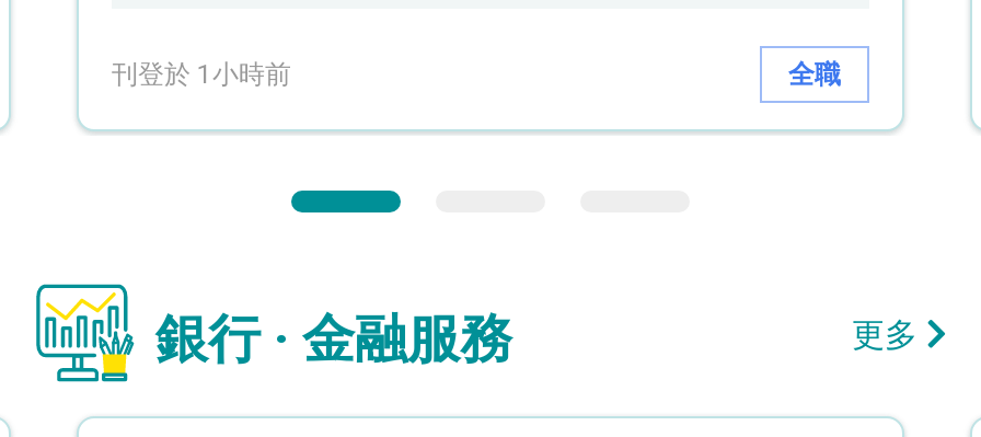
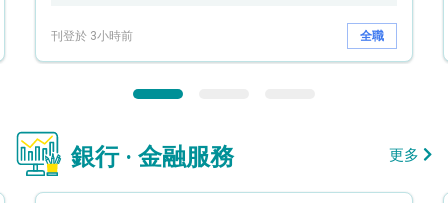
[112,58,291,89] 刊登於 1小時前 -> [51,28,133,42] 刊登於 3小時前

